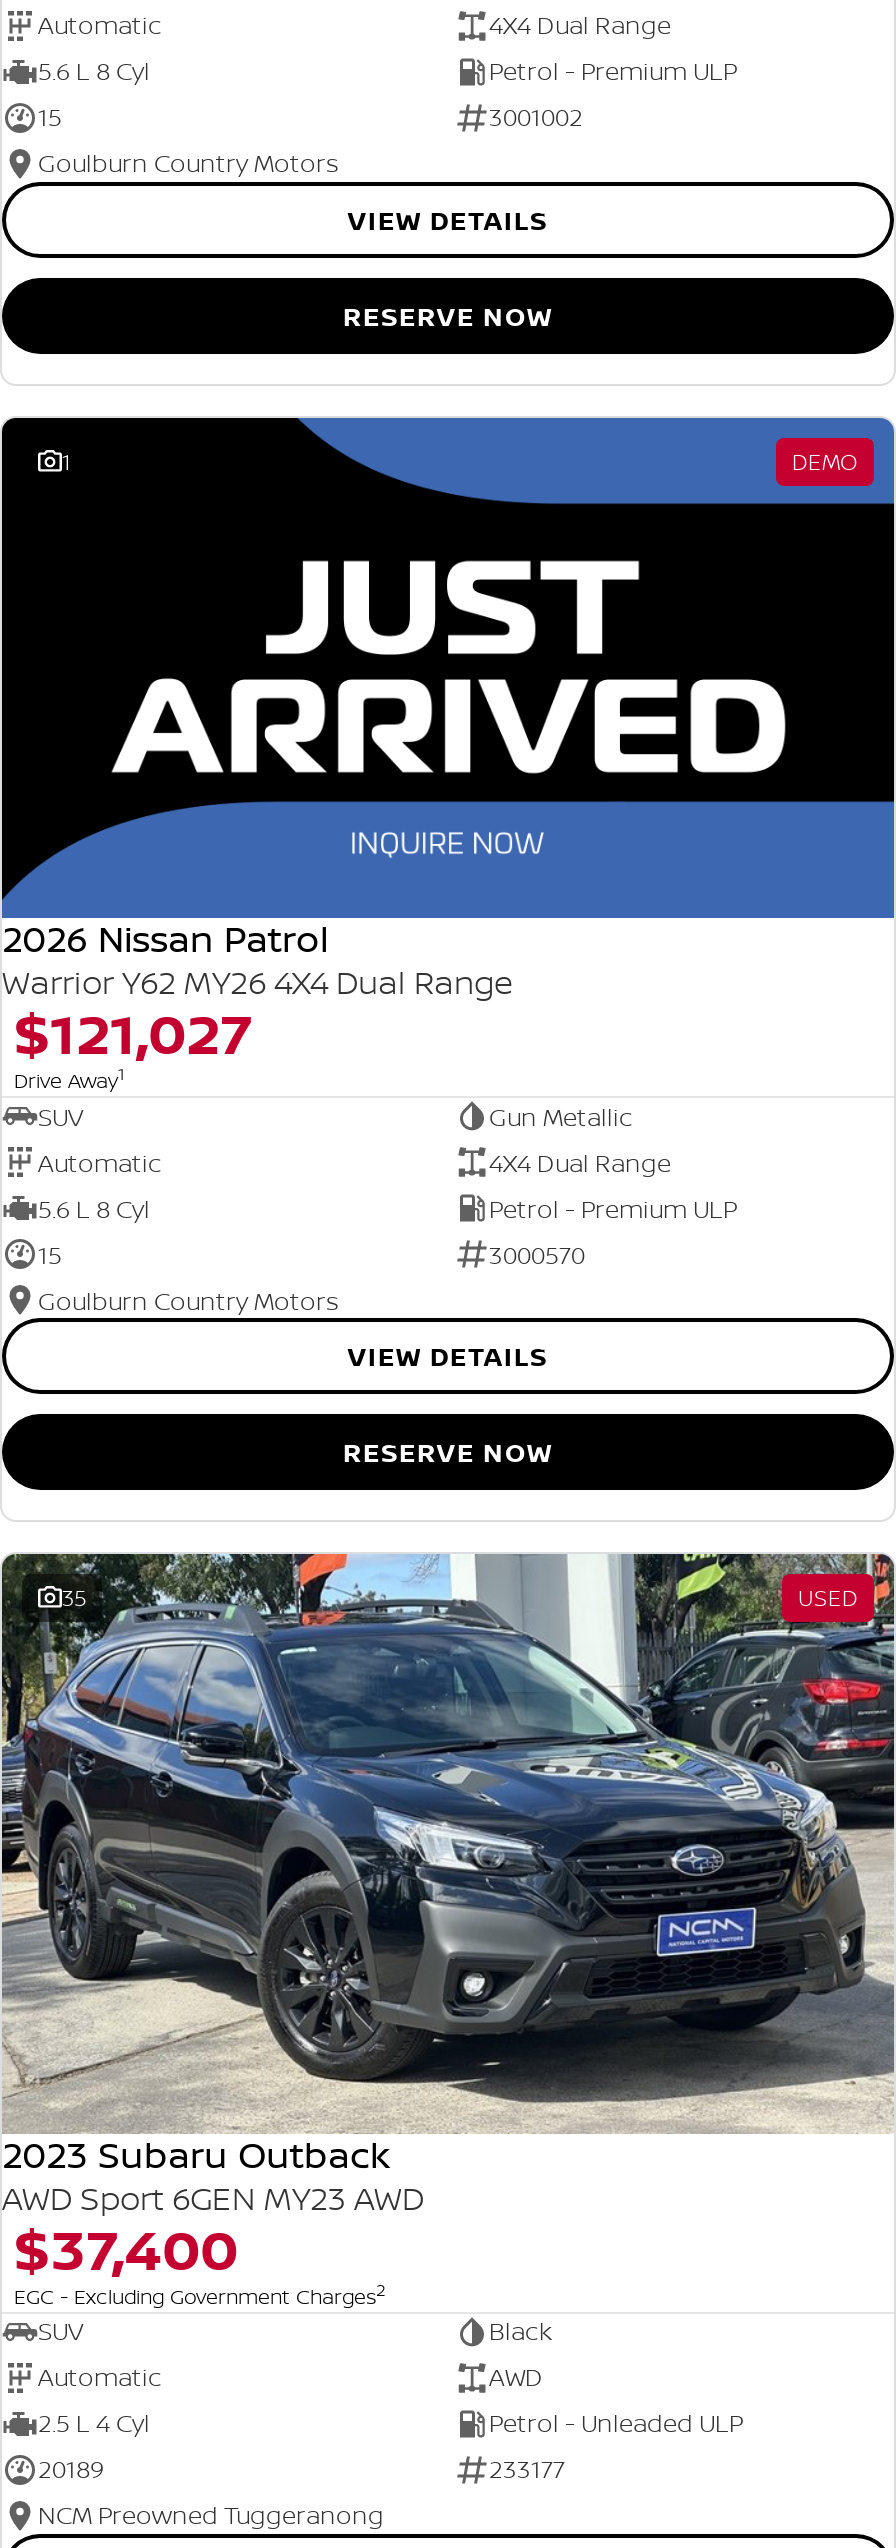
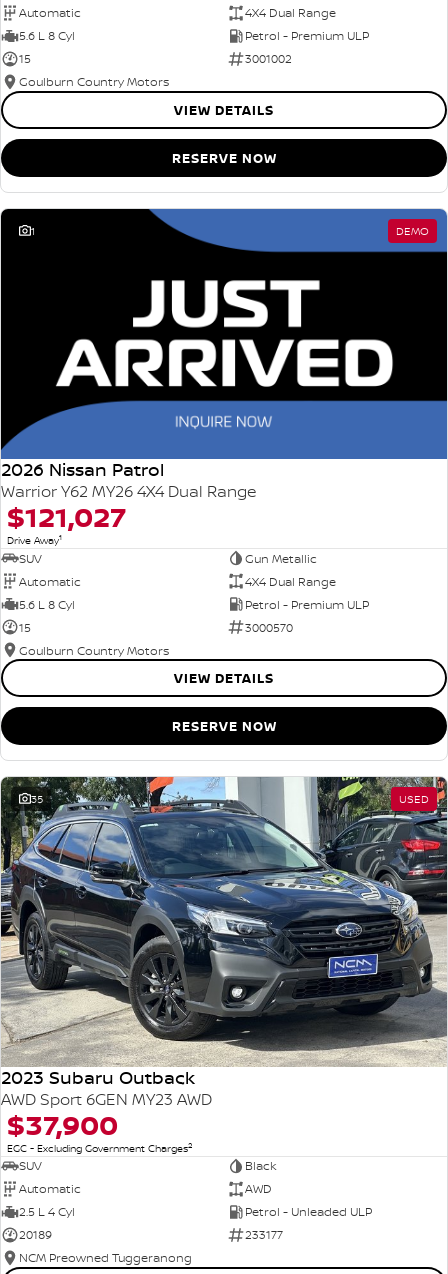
[14,2209,238,2287] $37,400 -> [7,1105,118,1144] $37,900

